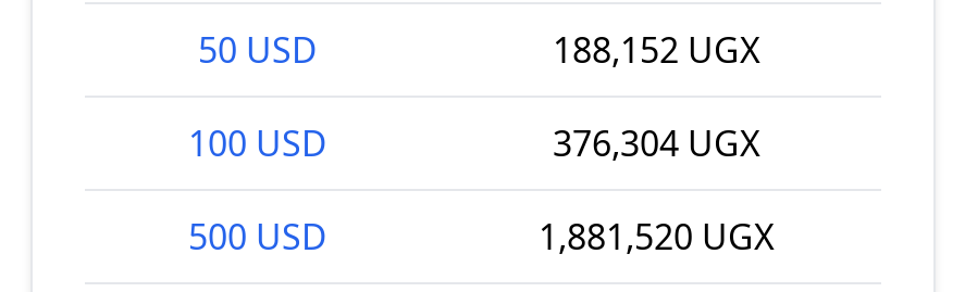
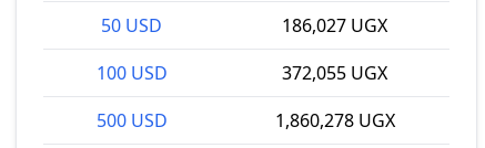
[553,26,759,74] 188,152 UGX -> [282,13,387,38] 186,027 UGX
[553,119,759,167] 376,304 UGX -> [282,61,387,85] 372,055 UGX
[539,213,774,261] 1,881,520 UGX -> [275,108,395,133] 1,860,278 UGX

